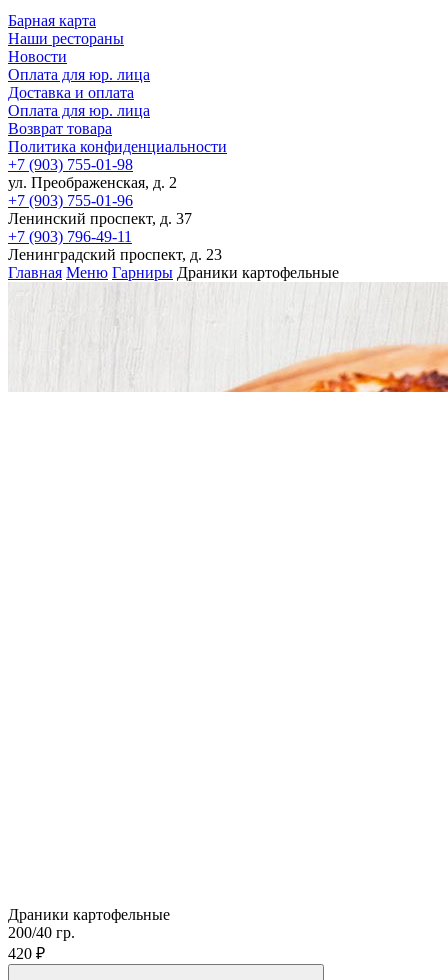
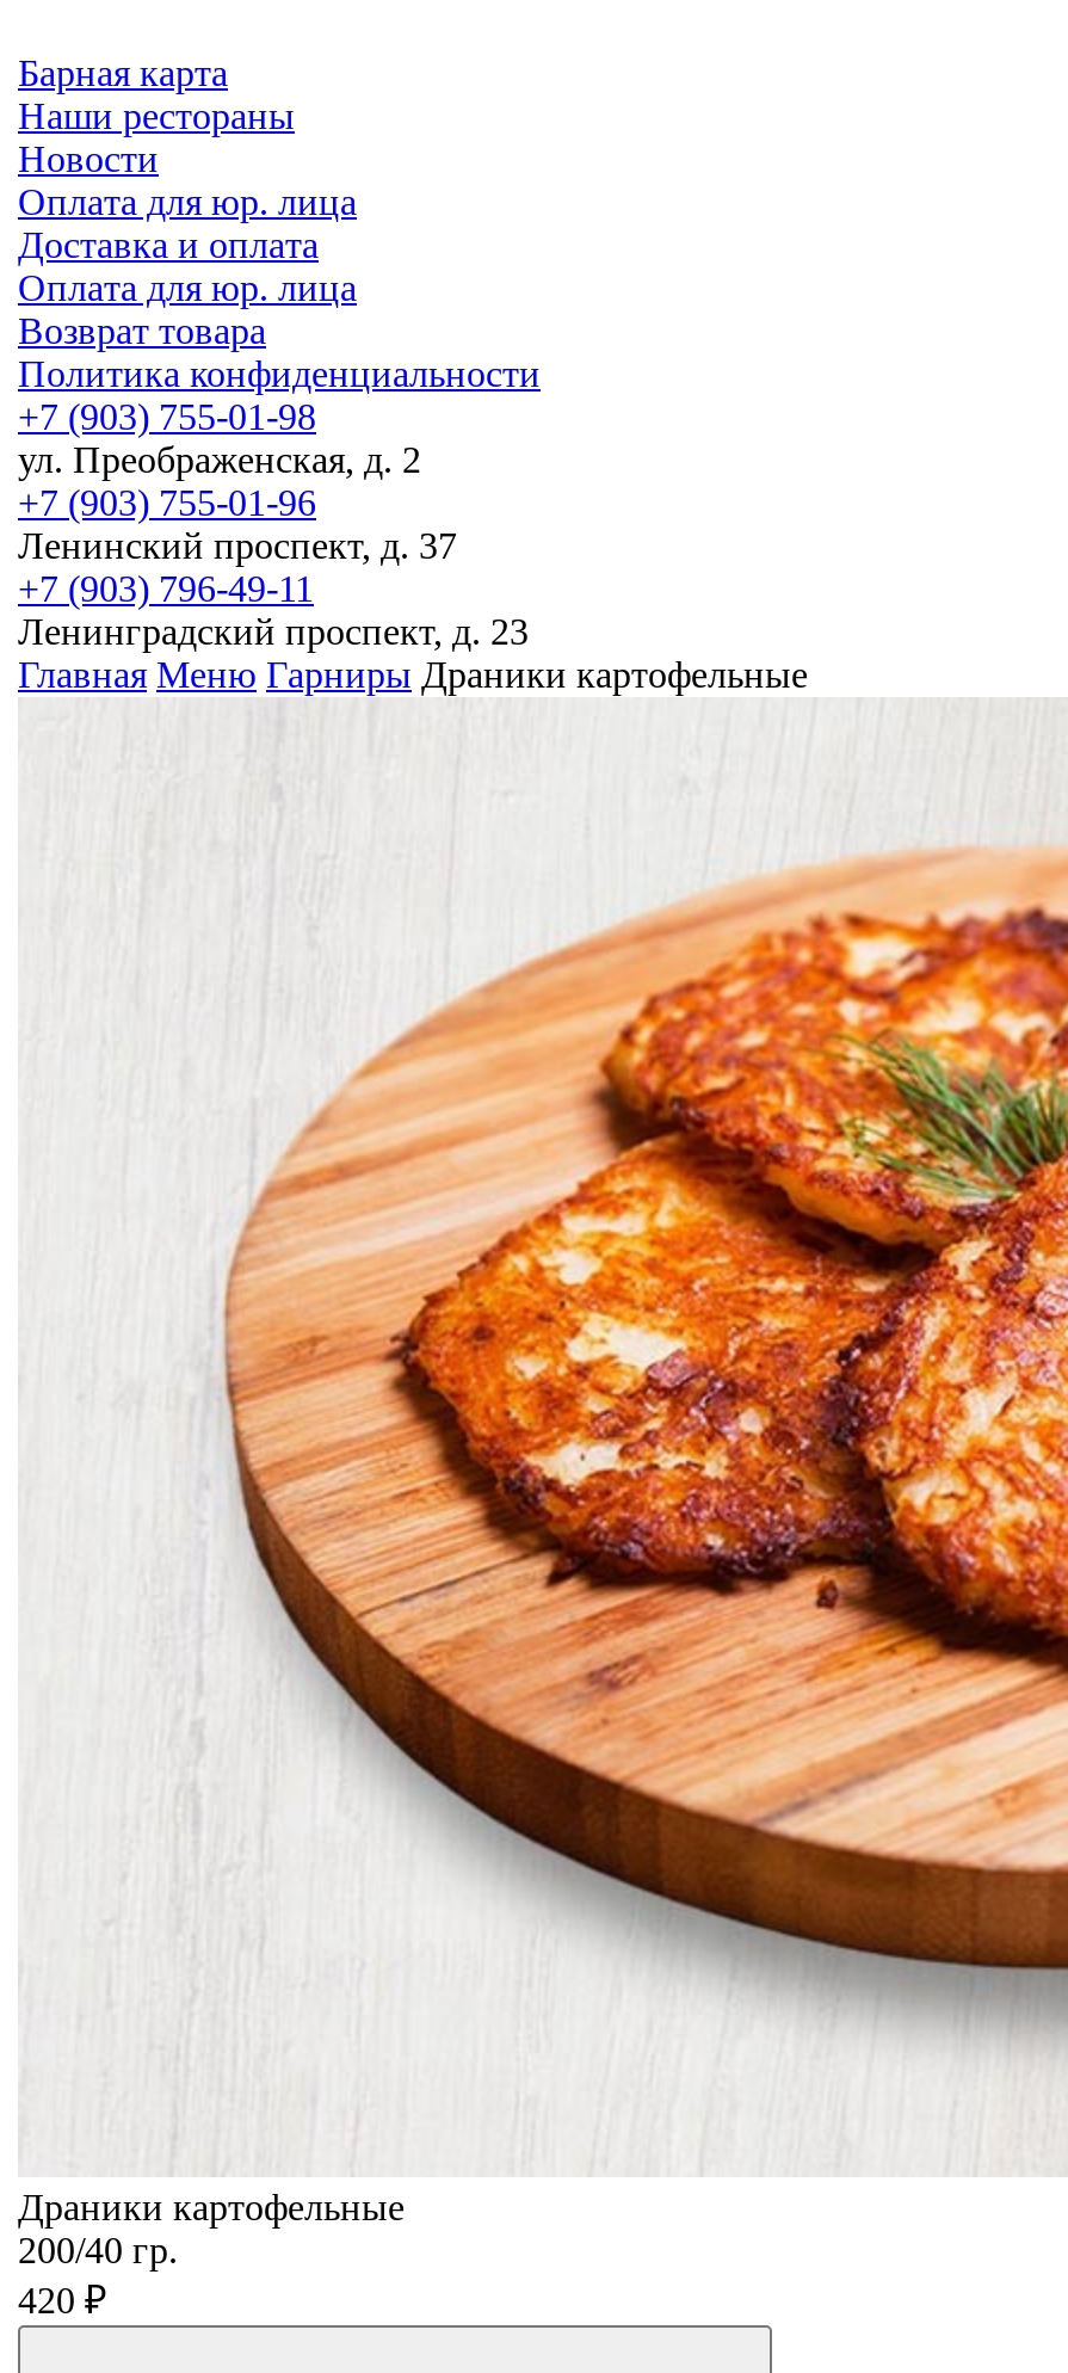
none -> [101,960,1061,2175] [image]

